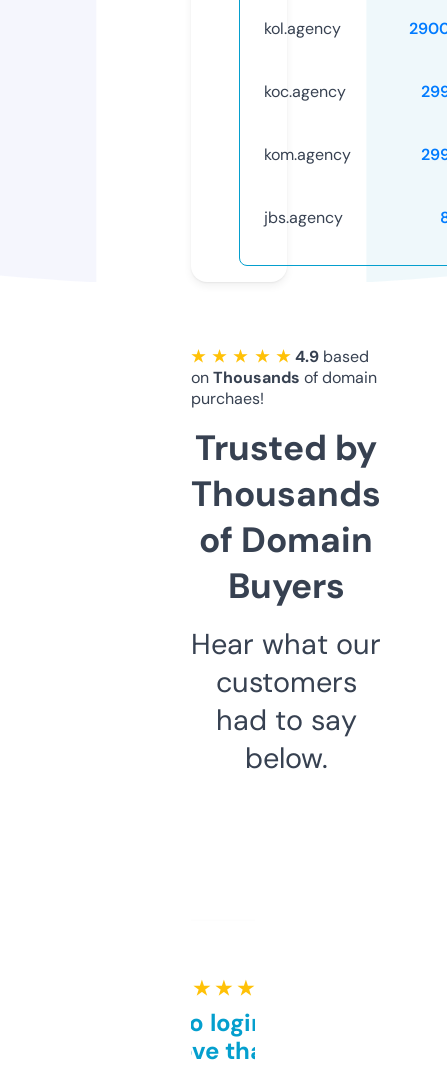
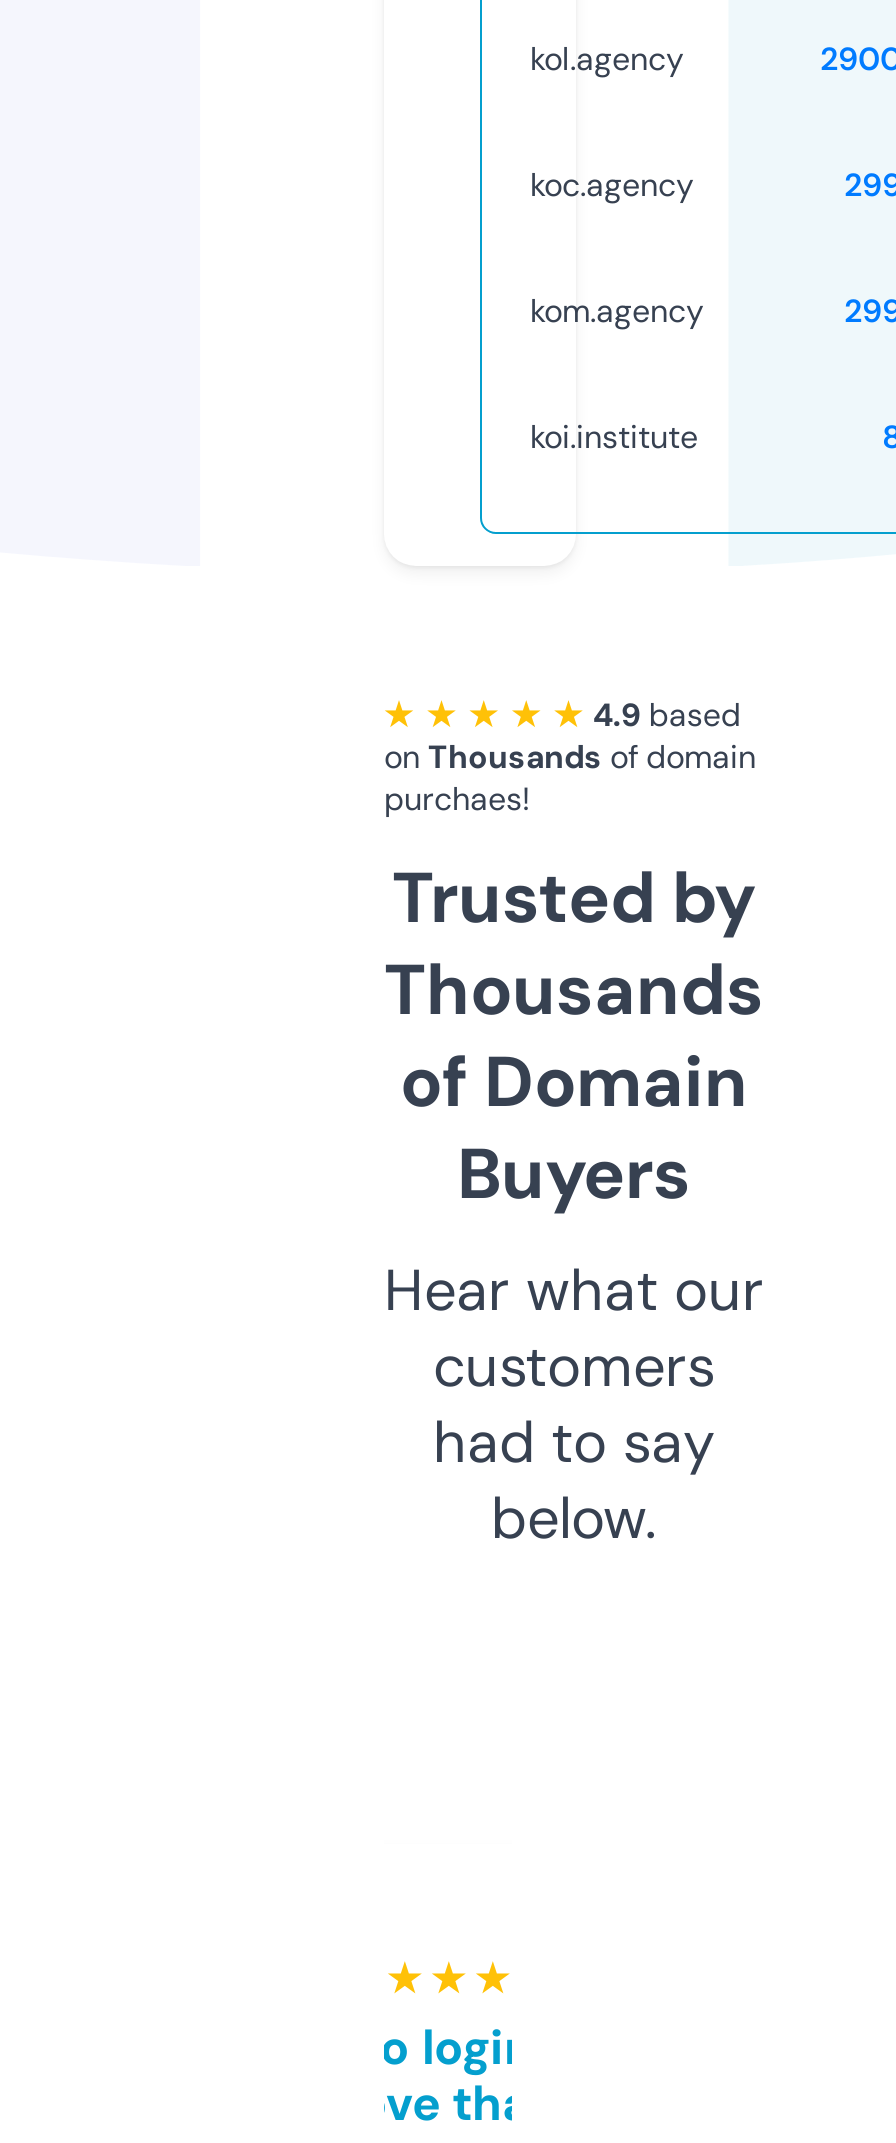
[264,207,343,228] jbs.agency -> [530,416,698,458] koi.institute

